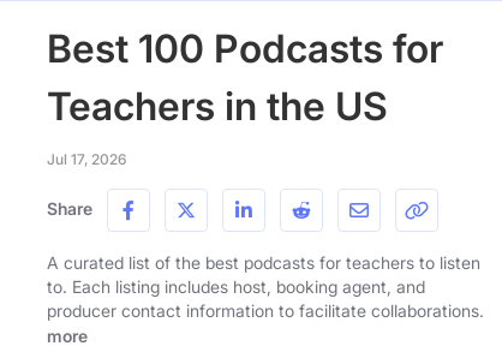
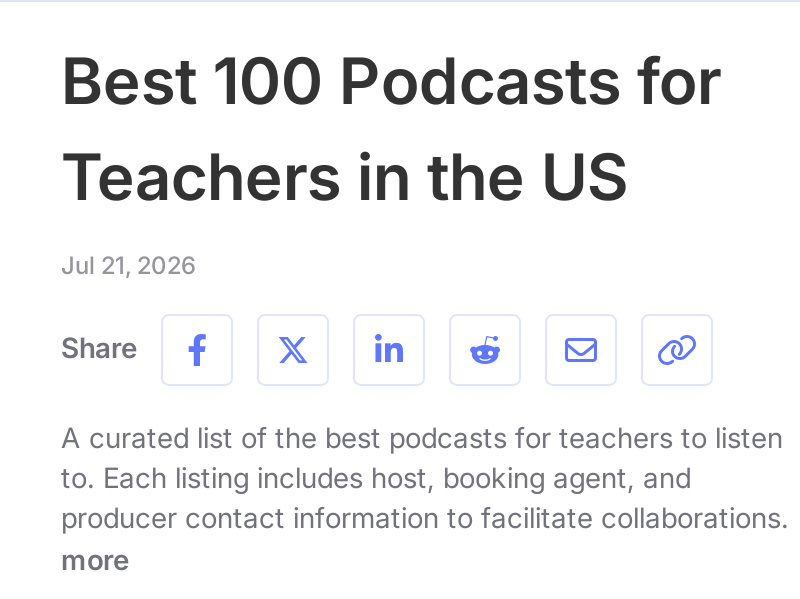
[47,150,126,168] Jul 17, 2026 -> [61,250,195,280] Jul 21, 2026

